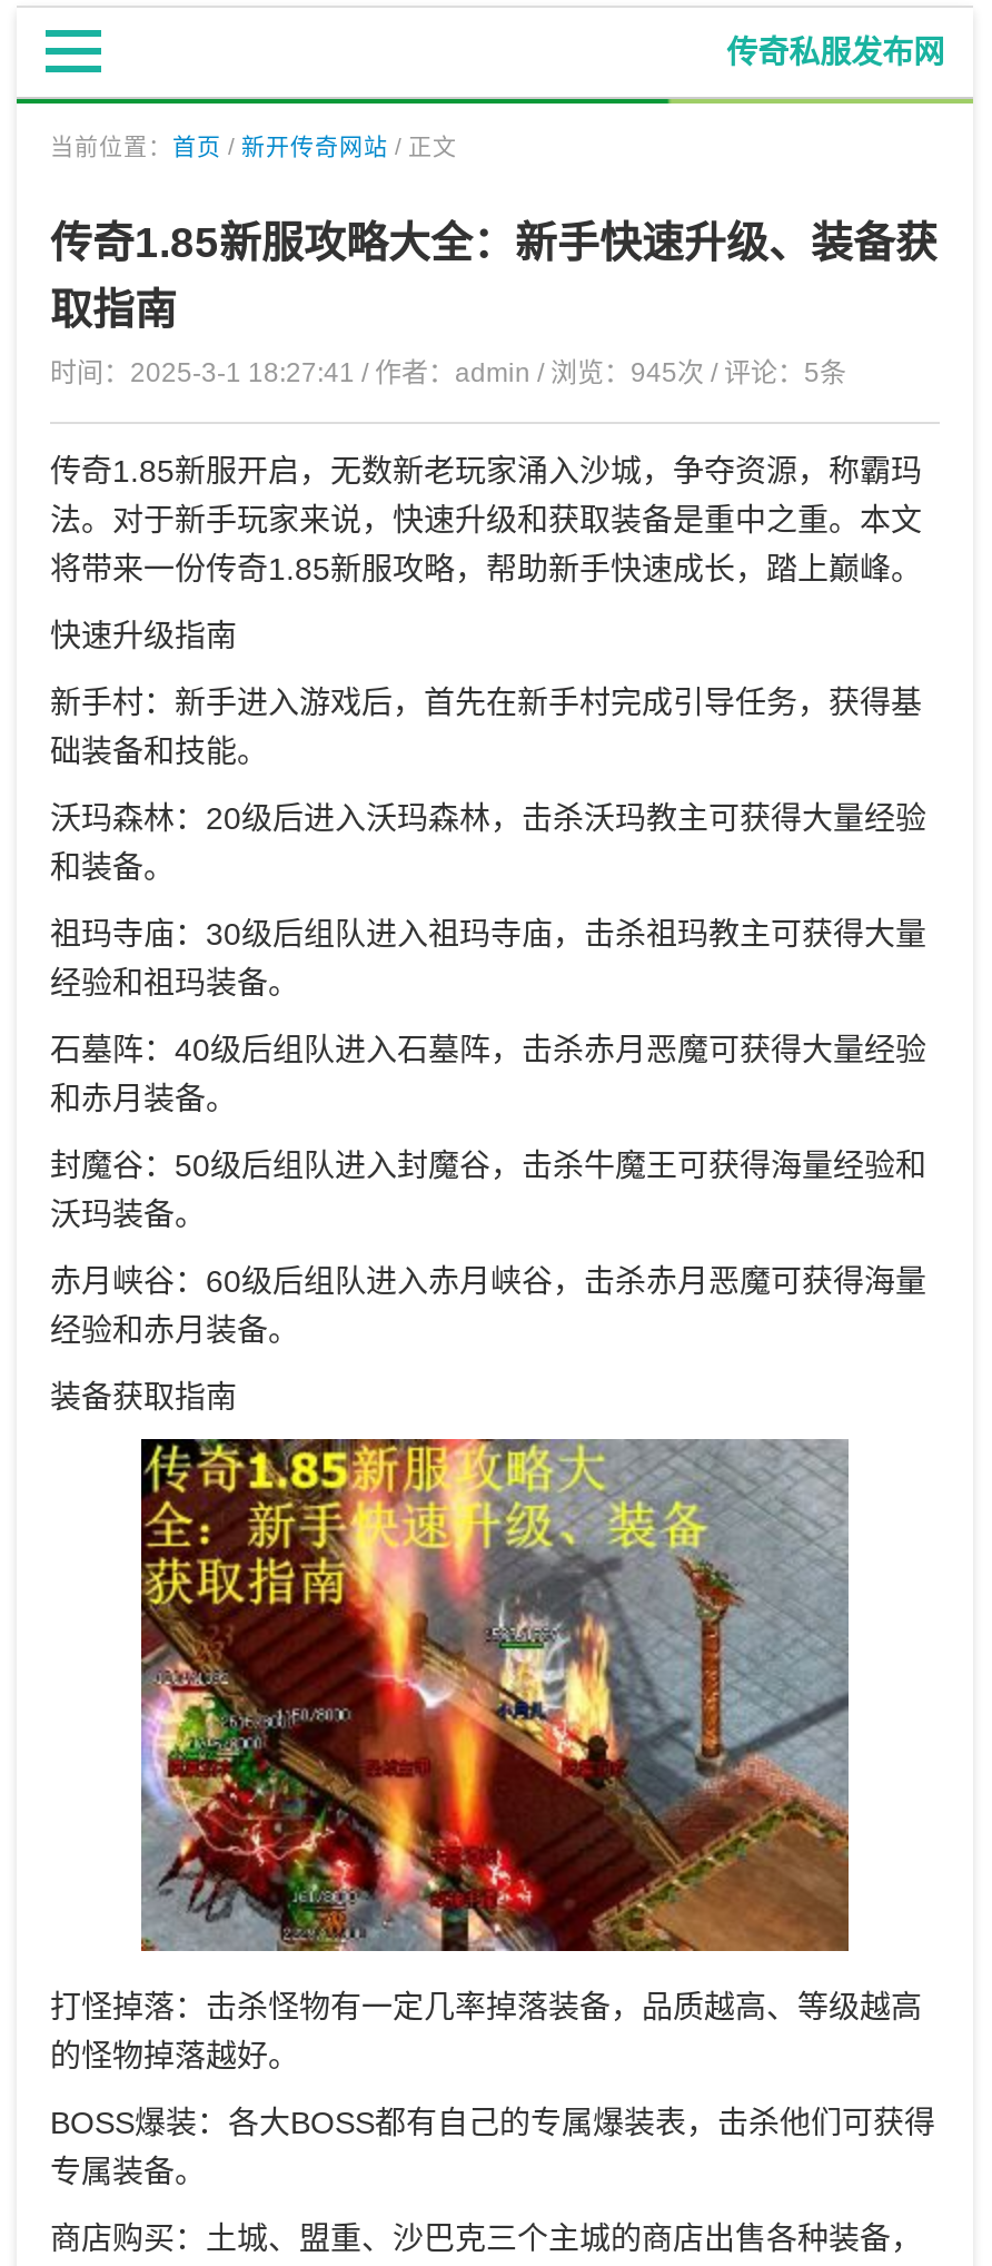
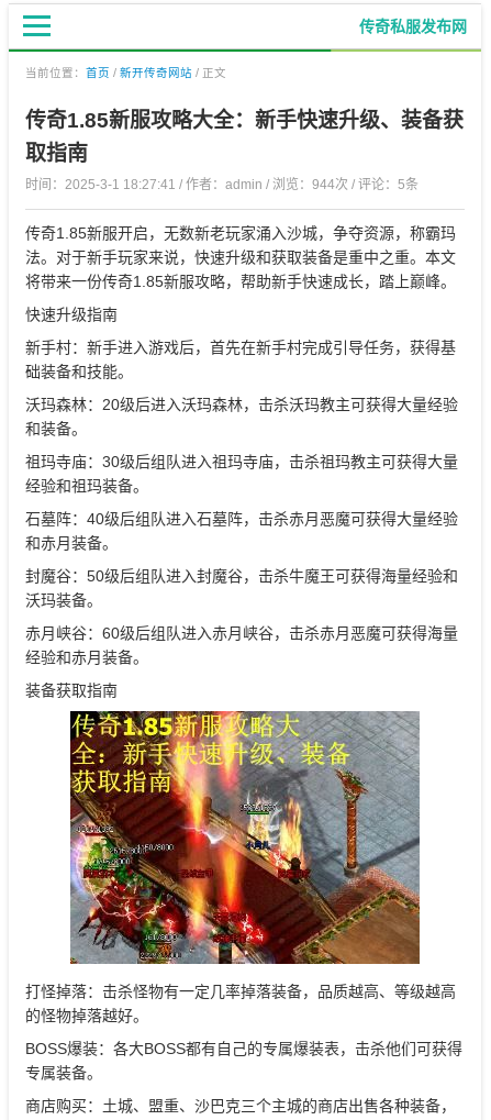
[50,357,846,388] 时间：2025-3-1 18:27:41 / 作者：admin / 浏览：945次 / 评论：5条 -> [25,177,419,192] 时间：2025-3-1 18:27:41 / 作者：admin / 浏览：944次 / 评论：5条

